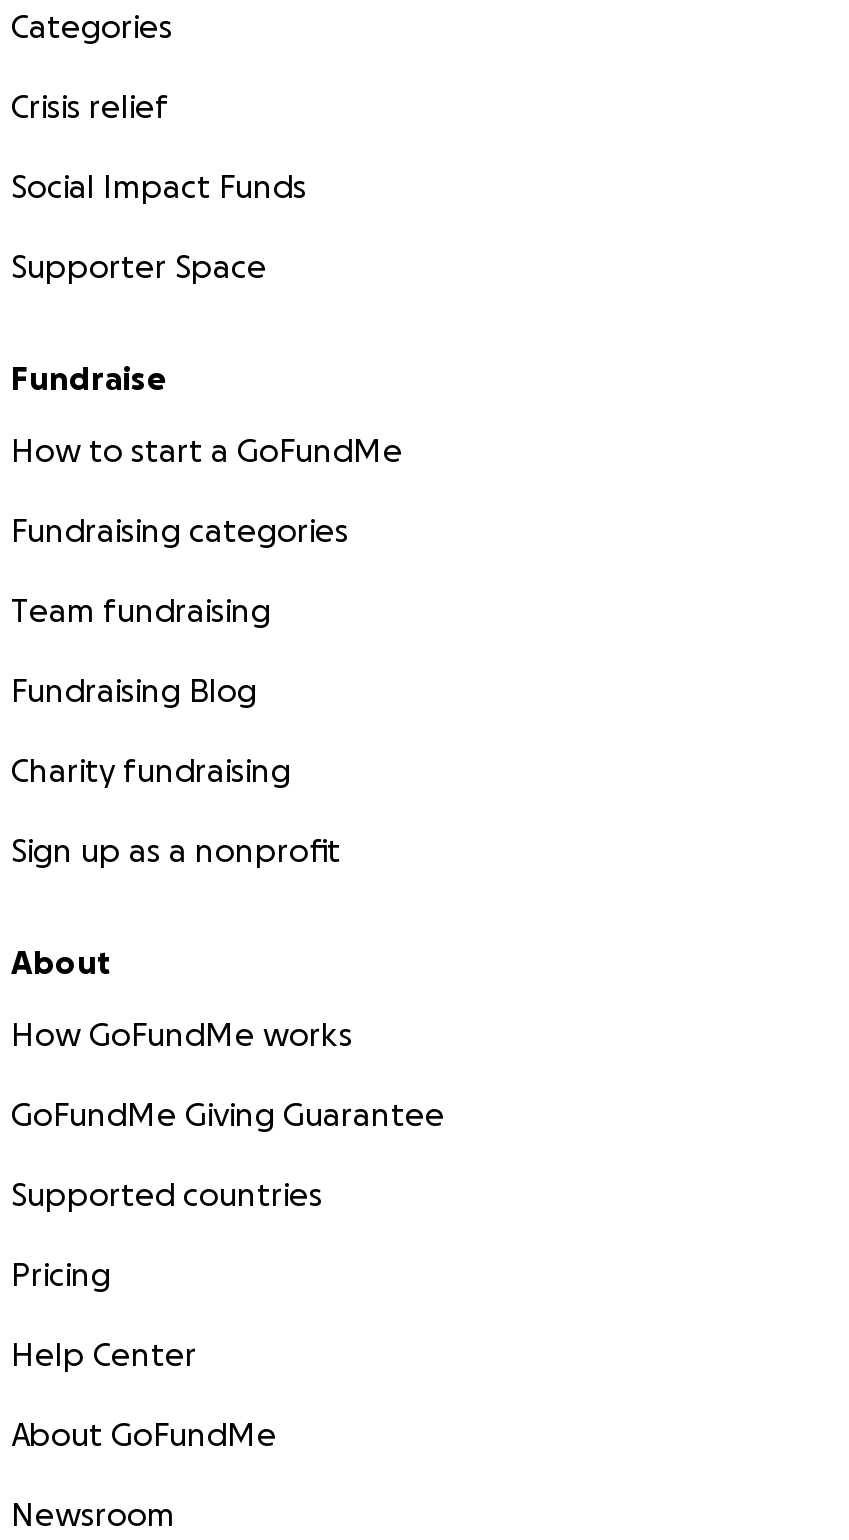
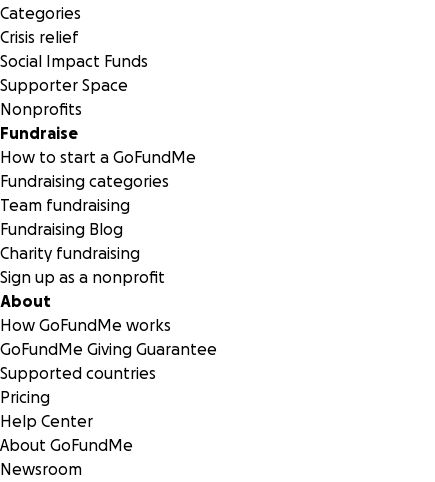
none -> [0,100,82,118] Nonprofits

